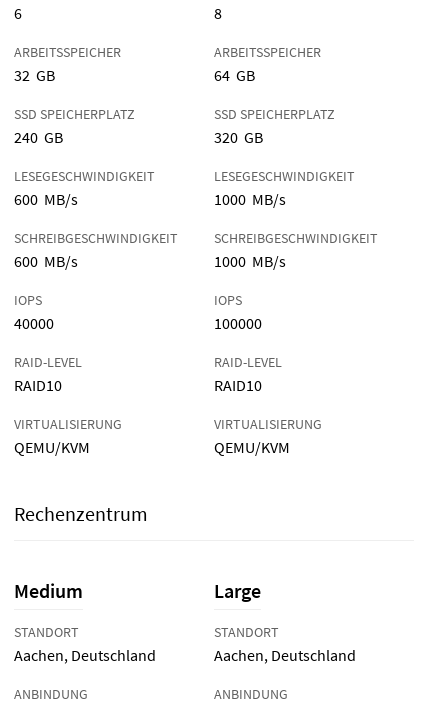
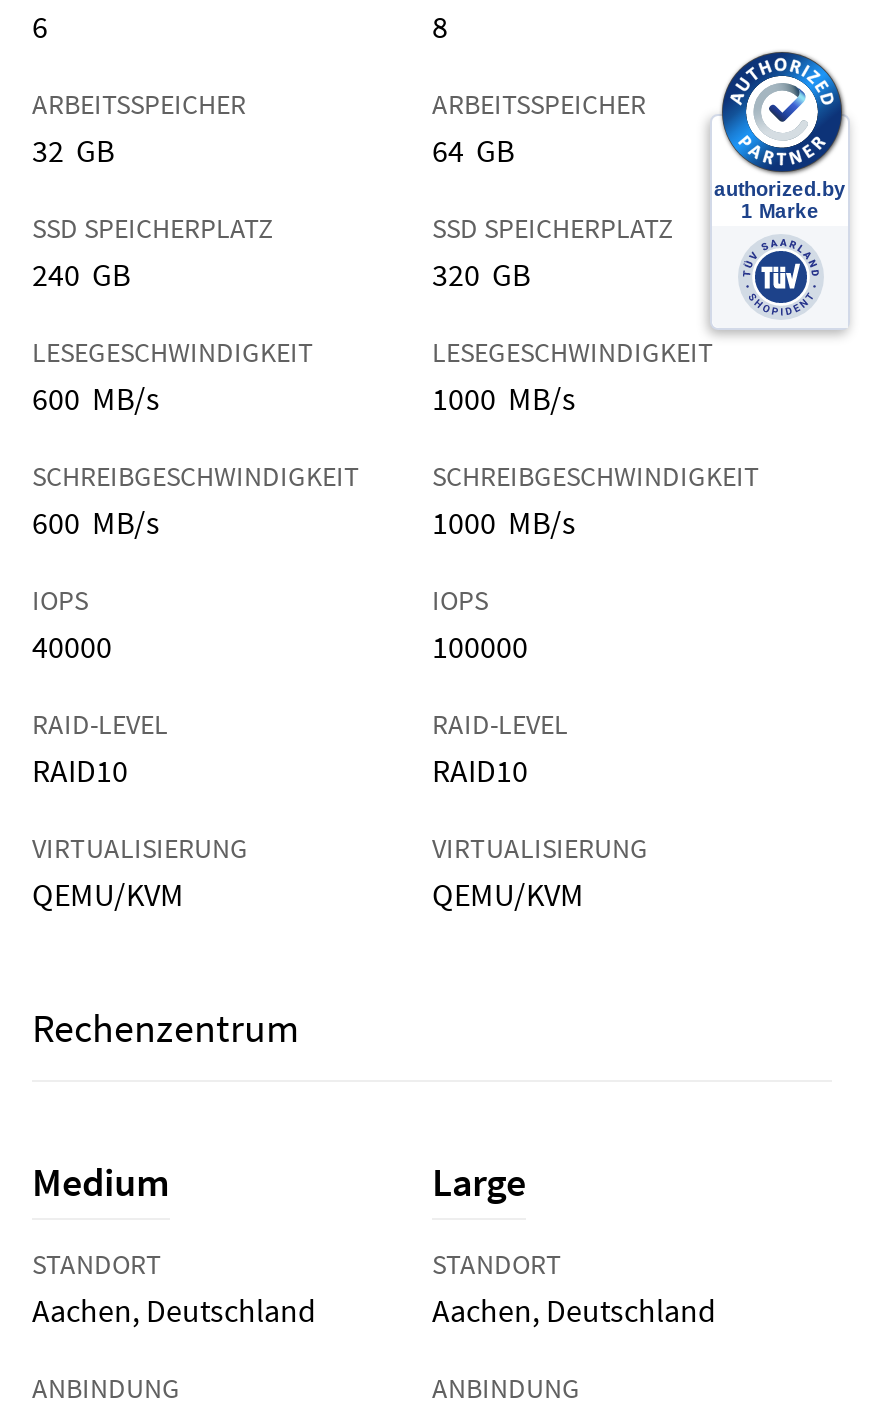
none -> [704,48,852,338] [image]

